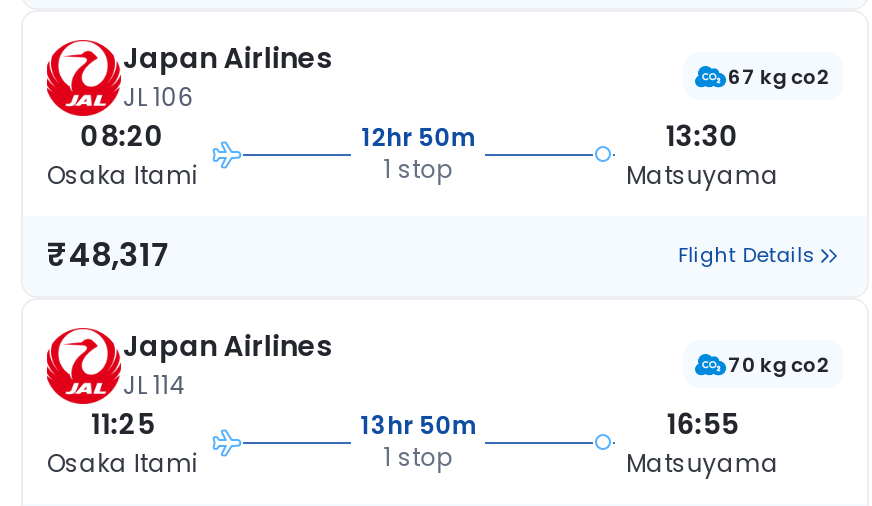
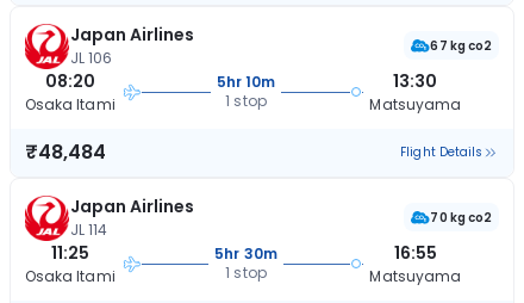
[362,120,475,154] 12hr 50m -> [217,72,275,92] 5hr 10m
[47,232,171,278] ₹48,317 -> [25,139,106,166] ₹48,484
[361,408,476,442] 13hr 50m -> [215,244,277,264] 5hr 30m

